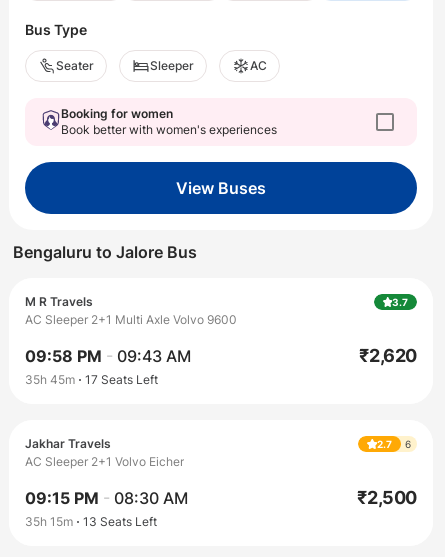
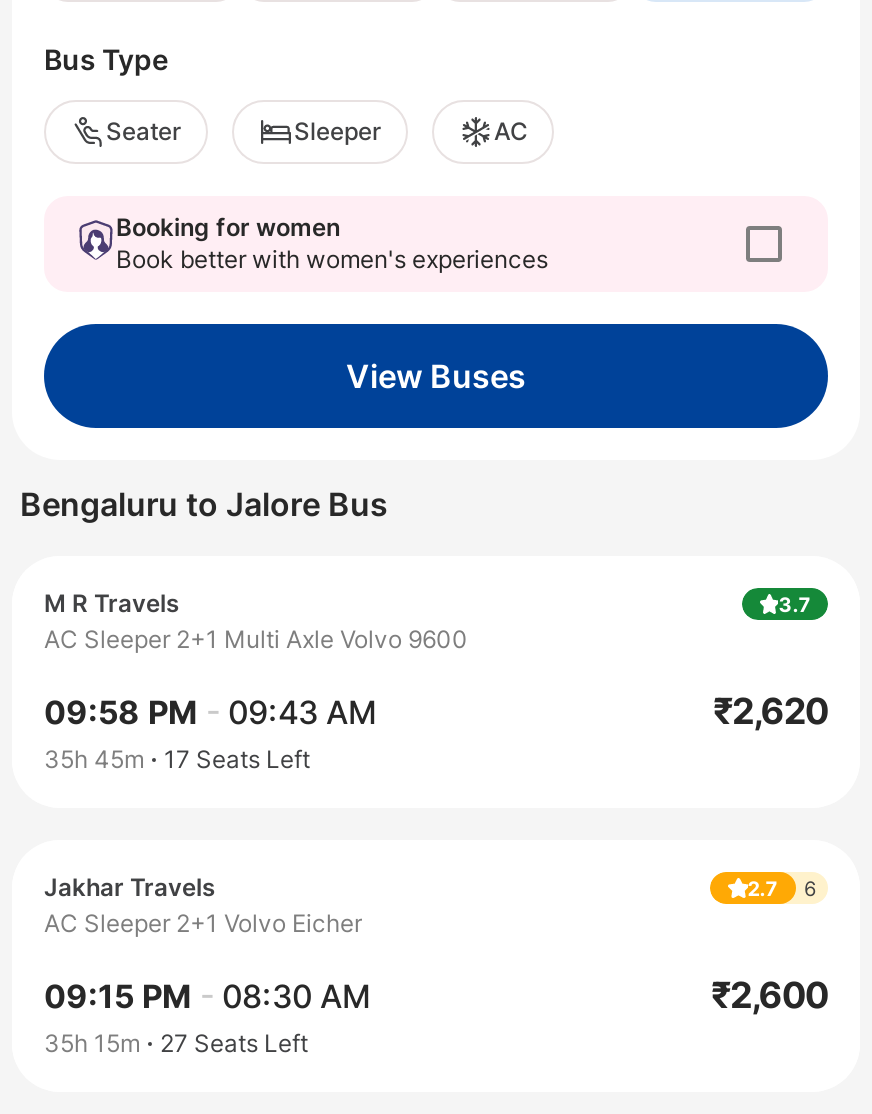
[357,487,417,508] ₹2,500 -> [711,974,828,1016] ₹2,600
[25,514,157,529] 35h 15m 13 Seats Left -> [44,1028,308,1058] 35h 15m 27 Seats Left

